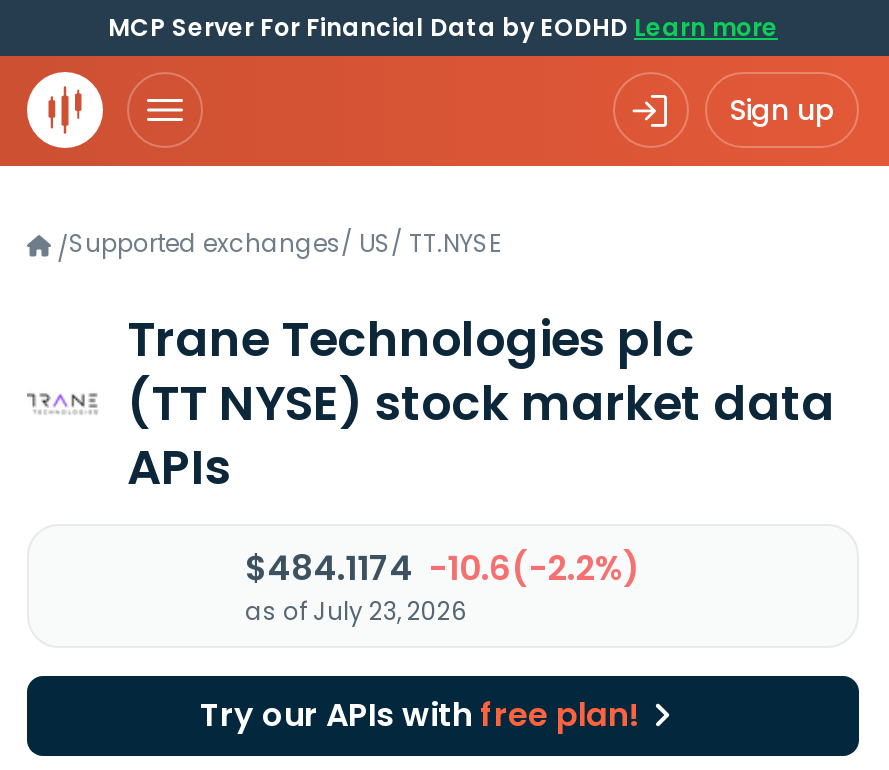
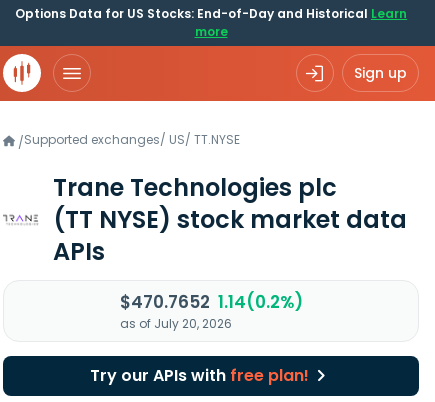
[108,10,778,44] MCP Server For Financial Data by EODHD Learn more -> [15,5,407,40] Options Data for US Stocks: End-of-Day and Historical Learn | more
[245,544,641,592] $484.1174 -10.6(-2.2%) -> [119,290,302,314] $470.7652 1.14(0.2%)
[245,594,467,628] as of July 23, 2026 -> [119,315,231,332] as of July 20, 2026

